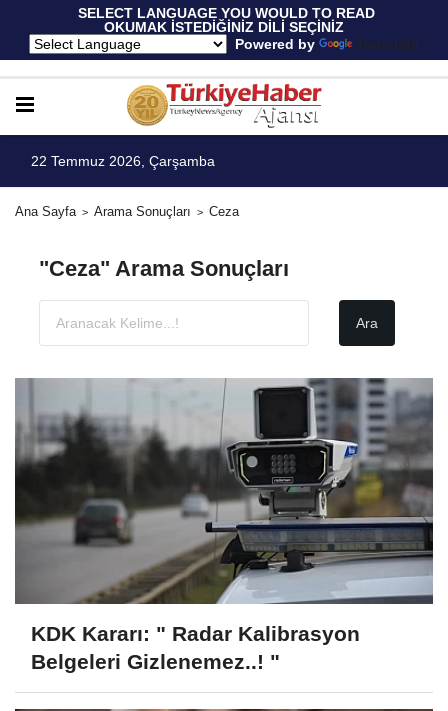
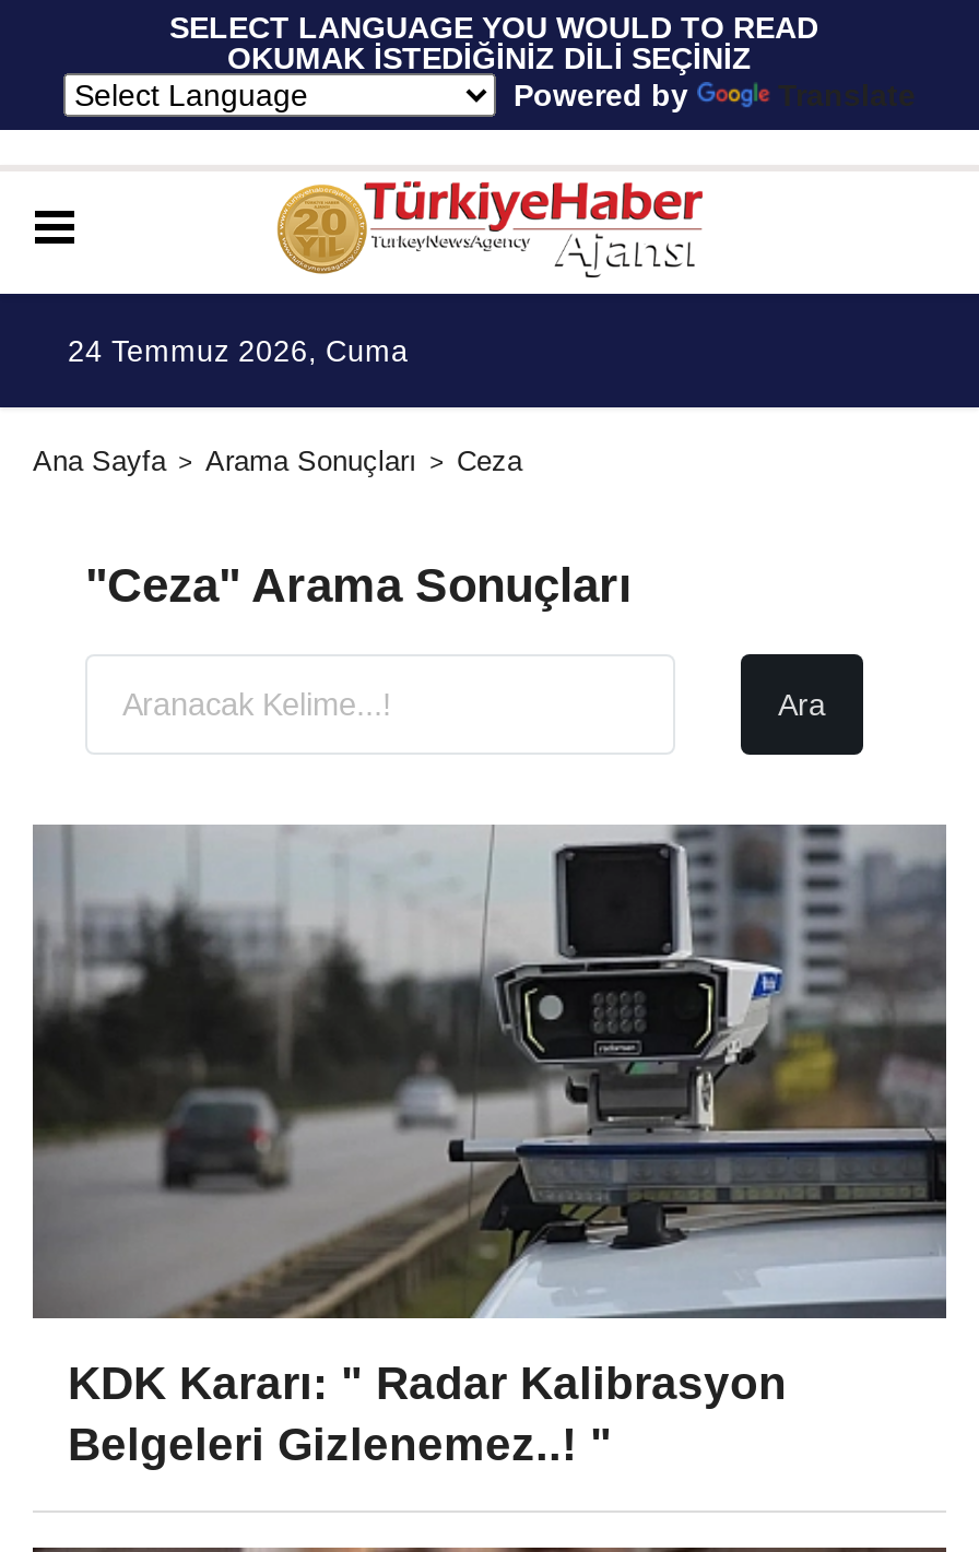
[31,154,215,169] 22 Temmuz 2026, Çarşamba -> [68,335,409,368] 24 Temmuz 2026, Cuma

